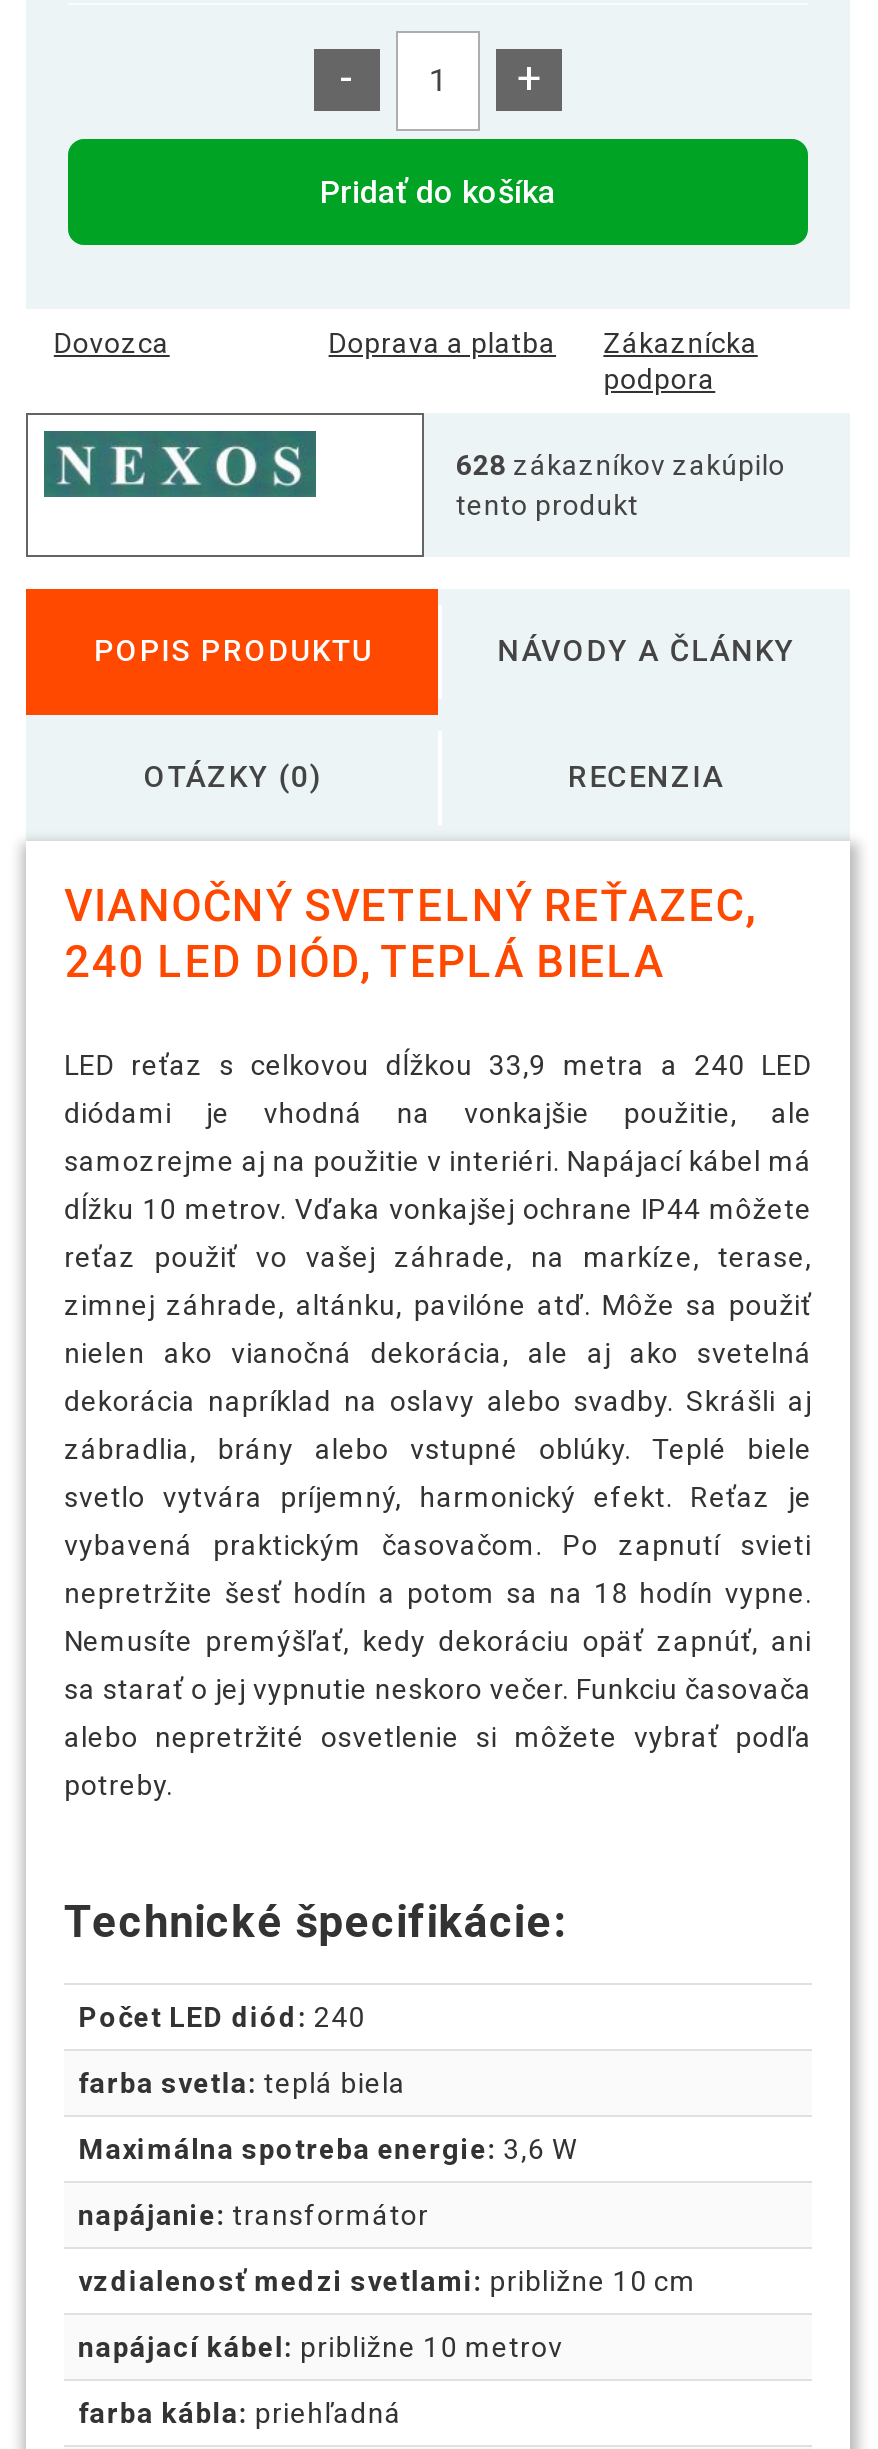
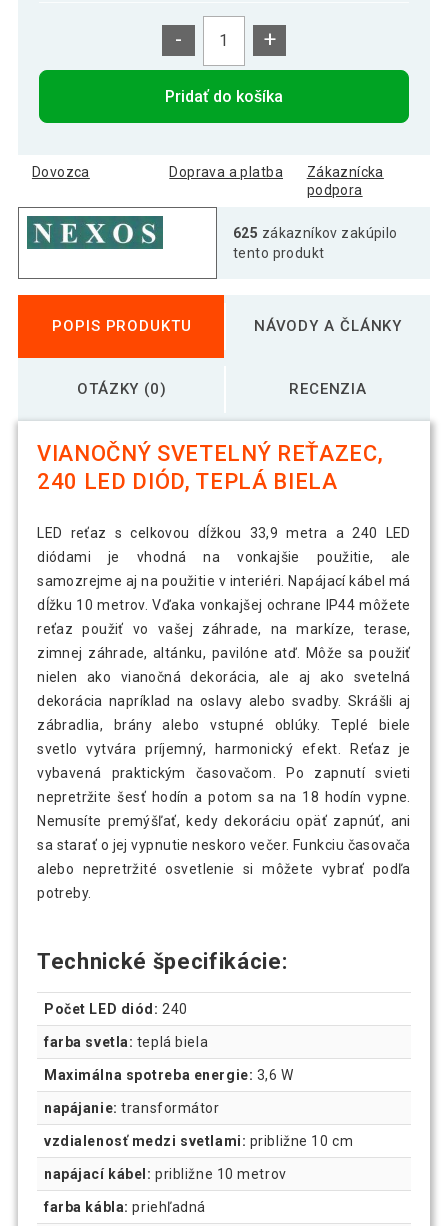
[456,449,785,481] 628 zákazníkov zakúpilo -> [233,225,398,241] 625 zákazníkov zakúpilo

